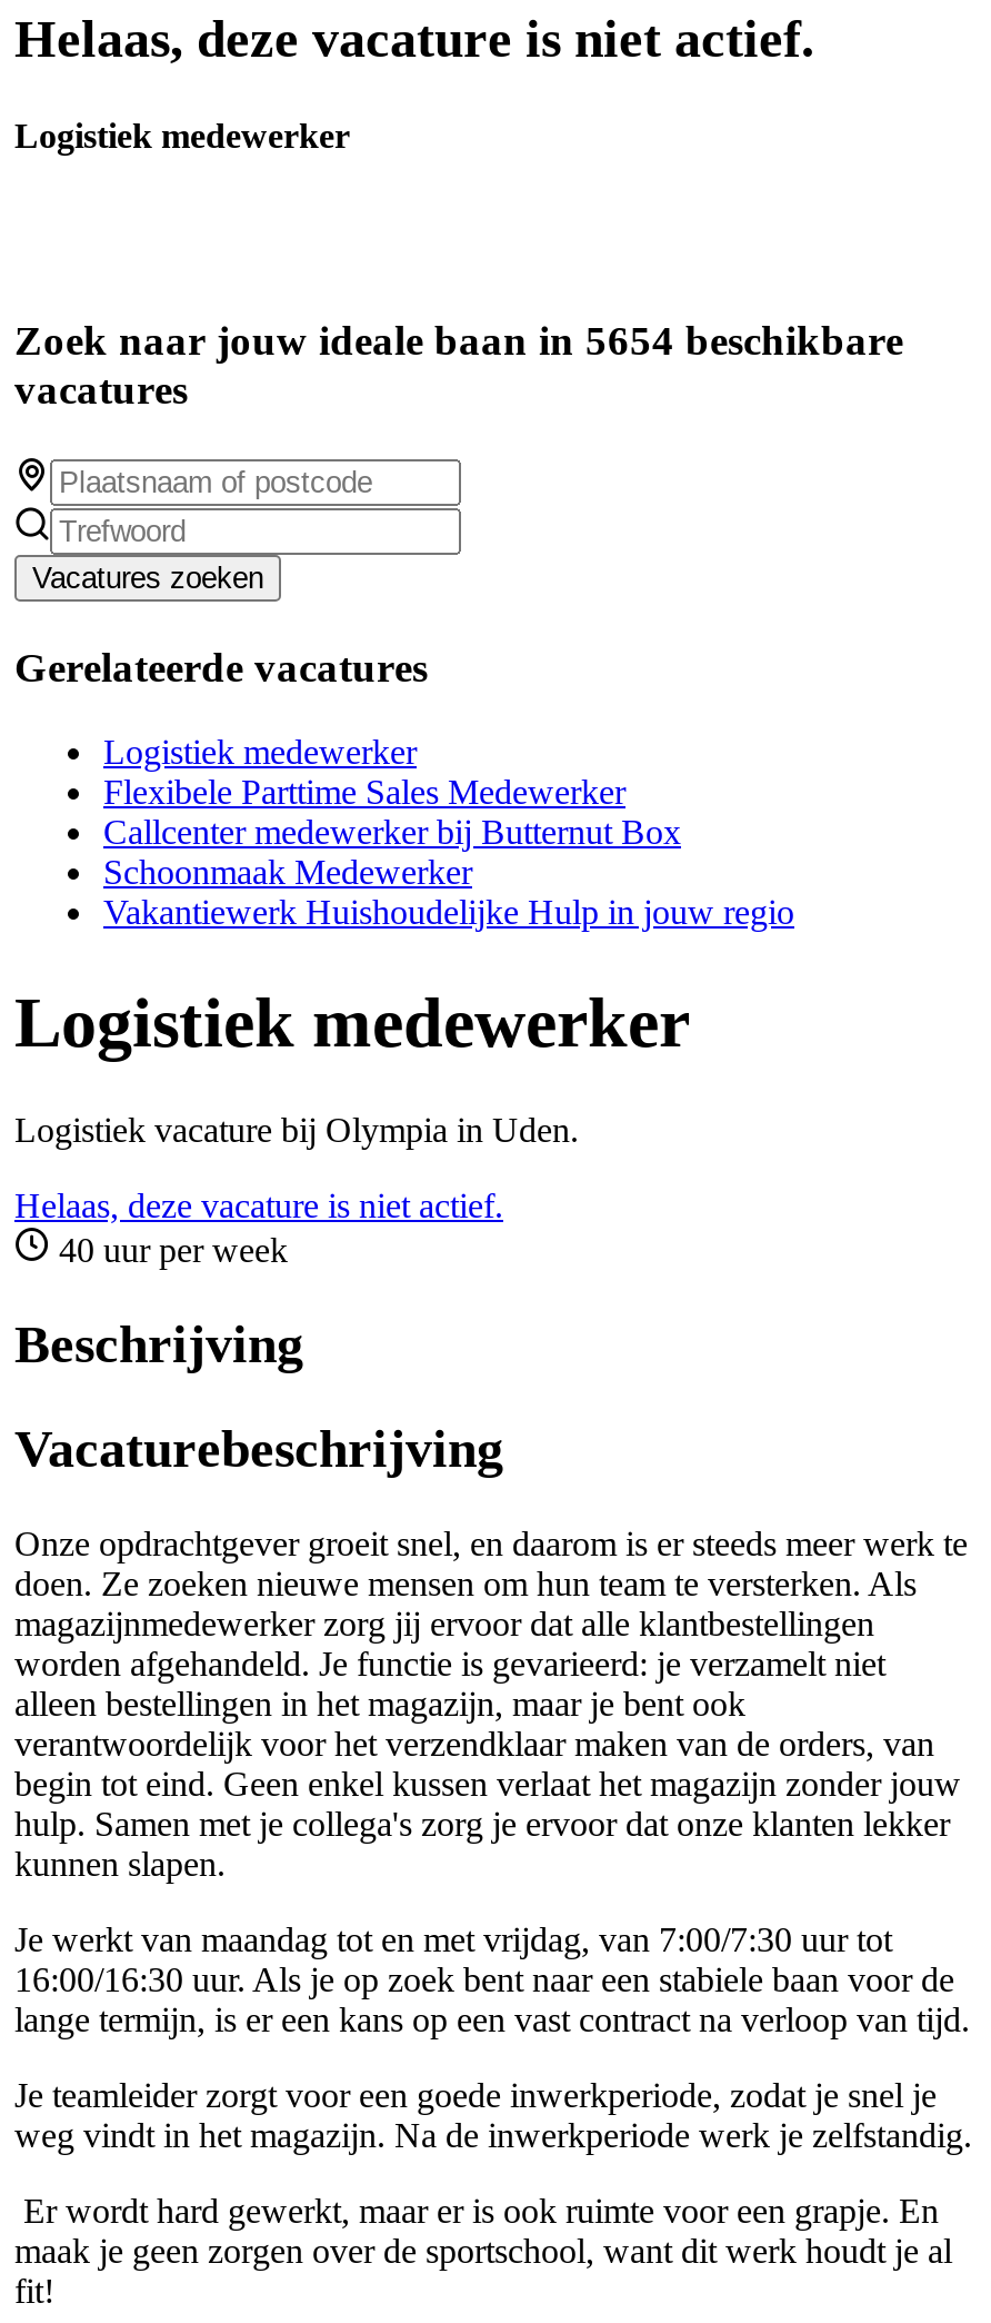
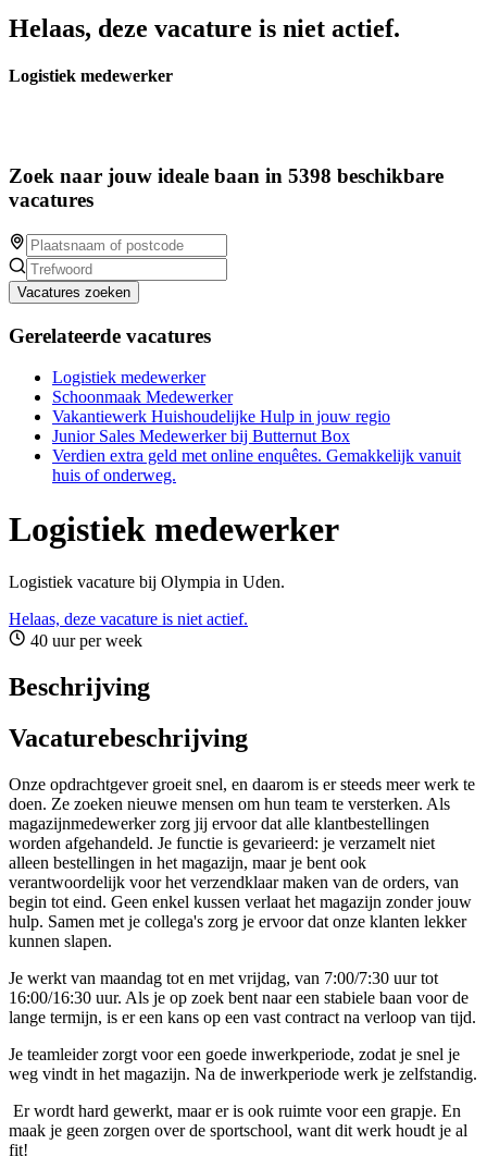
[14,317,903,364] Zoek naar jouw ideale baan in 5654 beschikbare -> [9,165,444,187] Zoek naar jouw ideale baan in 5398 beschikbare
[103,774,681,852] Flexibele Parttime Sales Medewerker | Callcenter medewerker bij Butternut Box -> none
moved [103,854,794,932] -> [52,388,390,426]: Schoonmaak Medewerker | Vakantiewerk Huishoudelijke Hulp in jouw regio
none -> [52,427,461,485] Junior Sales Medewerker bij Butternut Box | Verdien extra geld met online enquêtes. Gemakkelijk vanuit | huis of onderweg.

